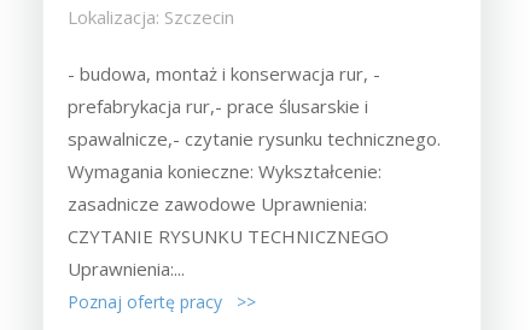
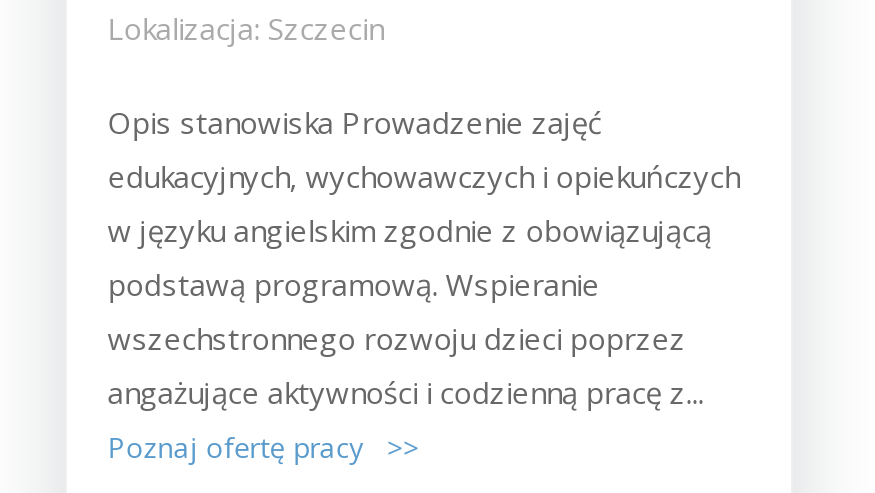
[68,61,441,280] - budowa, montaż i konserwacja rur, - | prefabrykacja rur,- prace ślusarskie i | spawalnicze,- czytanie rysunku technicznego. | Wymagania konieczne: Wykształcenie: | zasadnicze zawodowe Uprawnienia: | CZYTANIE RYSUNKU TECHNICZNEGO | Uprawnienia:... -> [107,101,739,411] Opis stanowiska Prowadzenie zajęć | edukacyjnych, wychowawczych i opiekuńczych | w języku angielskim zgodnie z obowiązującą | podstawą programową. Wspieranie | wszechstronnego rozwoju dzieci poprzez | angażujące aktywności i codzienną pracę z...

